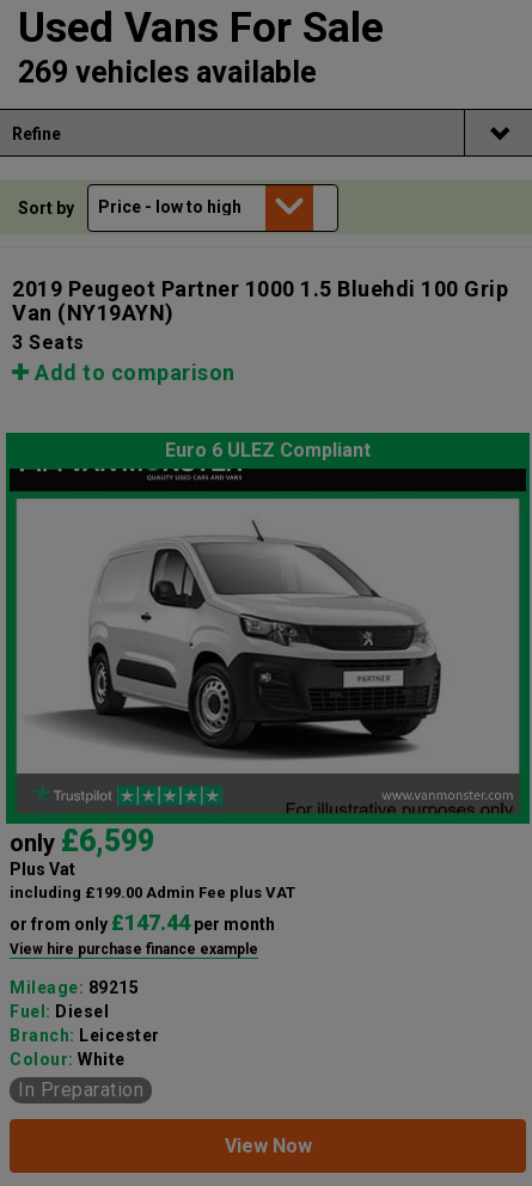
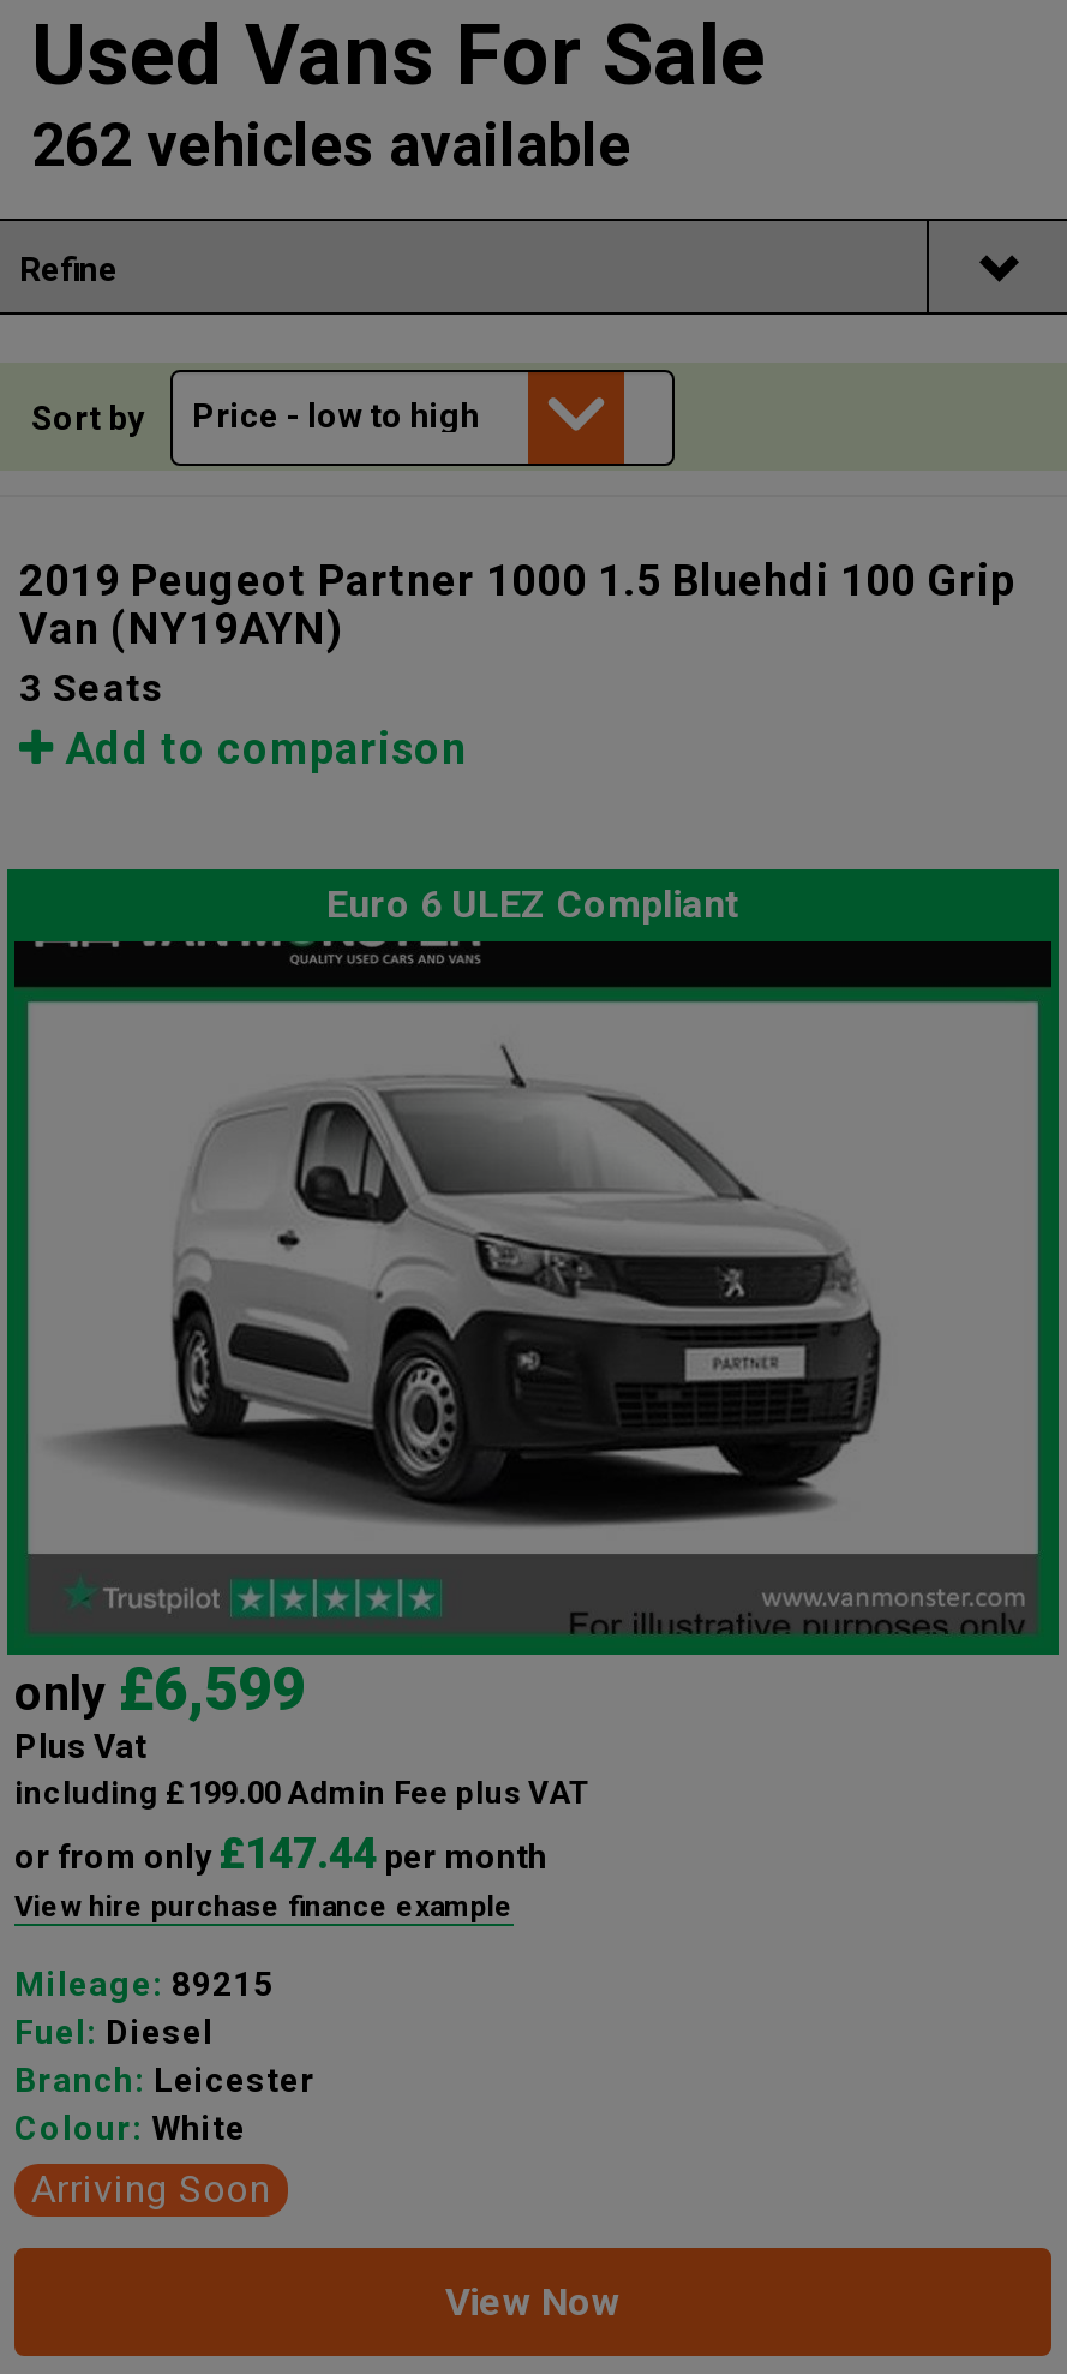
[18,55,317,90] 269 vehicles available -> [31,111,631,180] 262 vehicles available
[18,1078,143,1101] In Preparation -> [31,2166,270,2211] Arriving Soon

